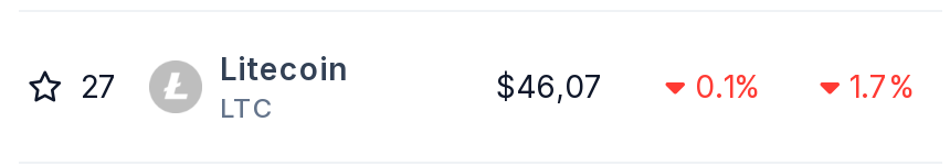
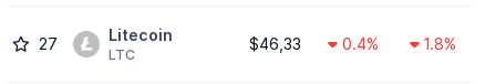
[496,67,604,104] $46,07 -> [249,34,301,53] $46,33
[695,67,759,104] 0.1% -> [342,34,379,53] 0.4%
[849,67,914,104] 1.7% -> [424,34,456,53] 1.8%

